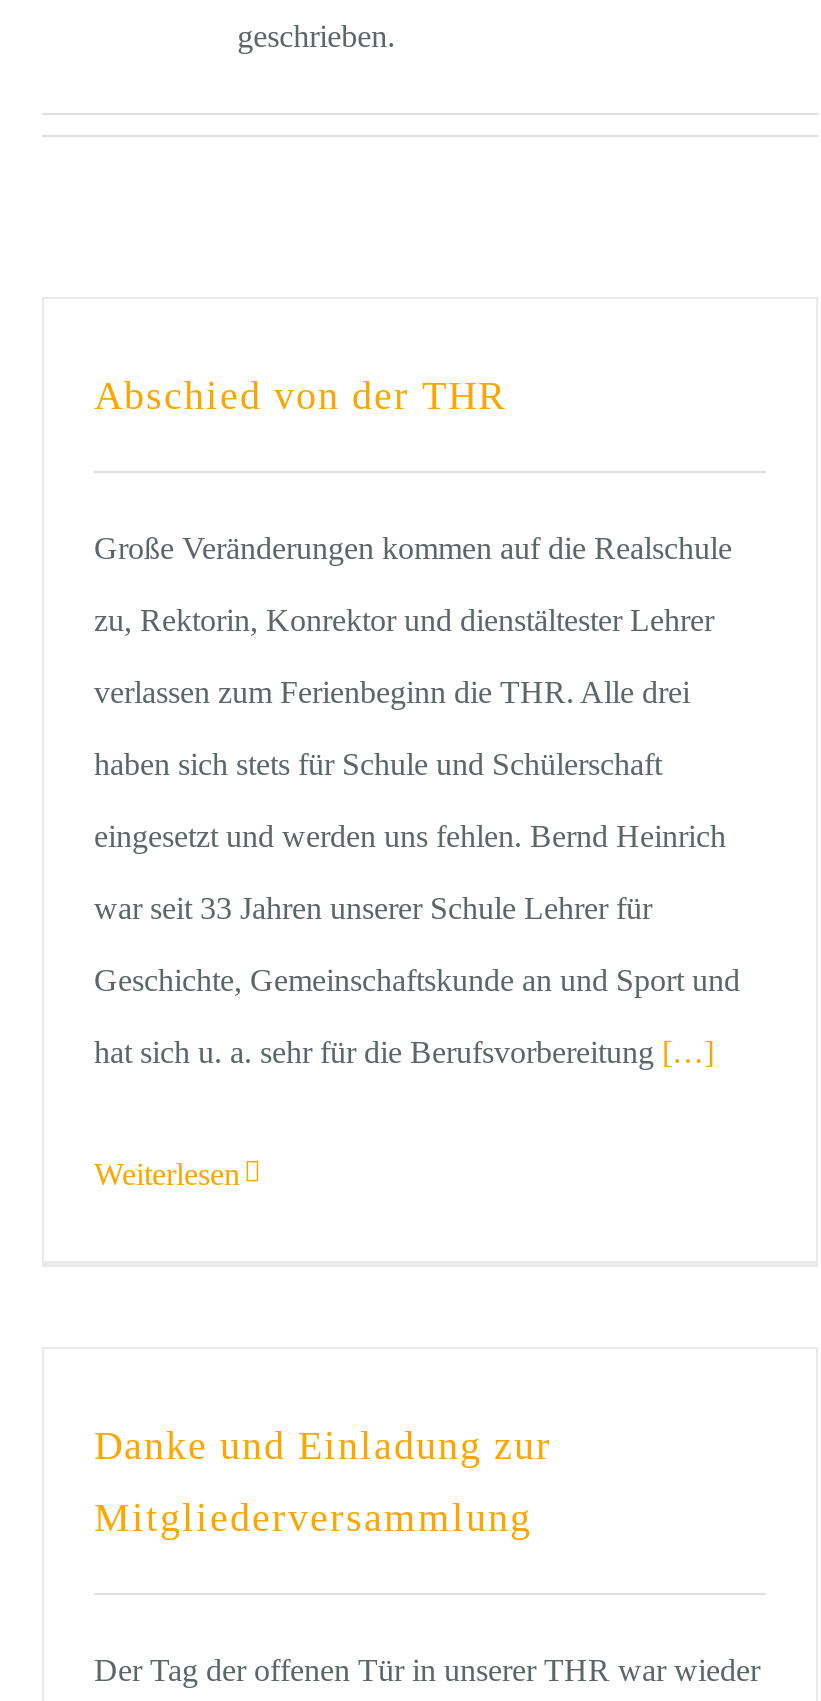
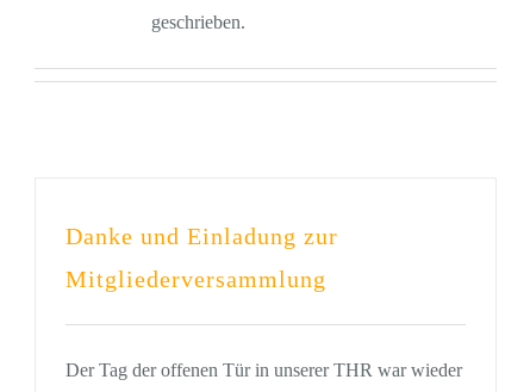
[94,373,506,417] Abschied von der THR -> none
[94,531,740,1069] Große Veränderungen kommen auf die Realschule | zu, Rektorin, Konrektor und dienstältester Lehrer | verlassen zum Ferienbeginn die THR. Alle drei | haben sich stets für Schule und Schülerschaft | eingesetzt und werden uns fehlen. Bernd Heinrich | war seit 33 Jahren unserer Schule Lehrer für | Geschichte, Gemeinschaftskunde an und Sport und | hat sich u. a. sehr für die Berufsvorbereitung […] -> none
[94,1157,240,1191] Weiterlesen -> none

